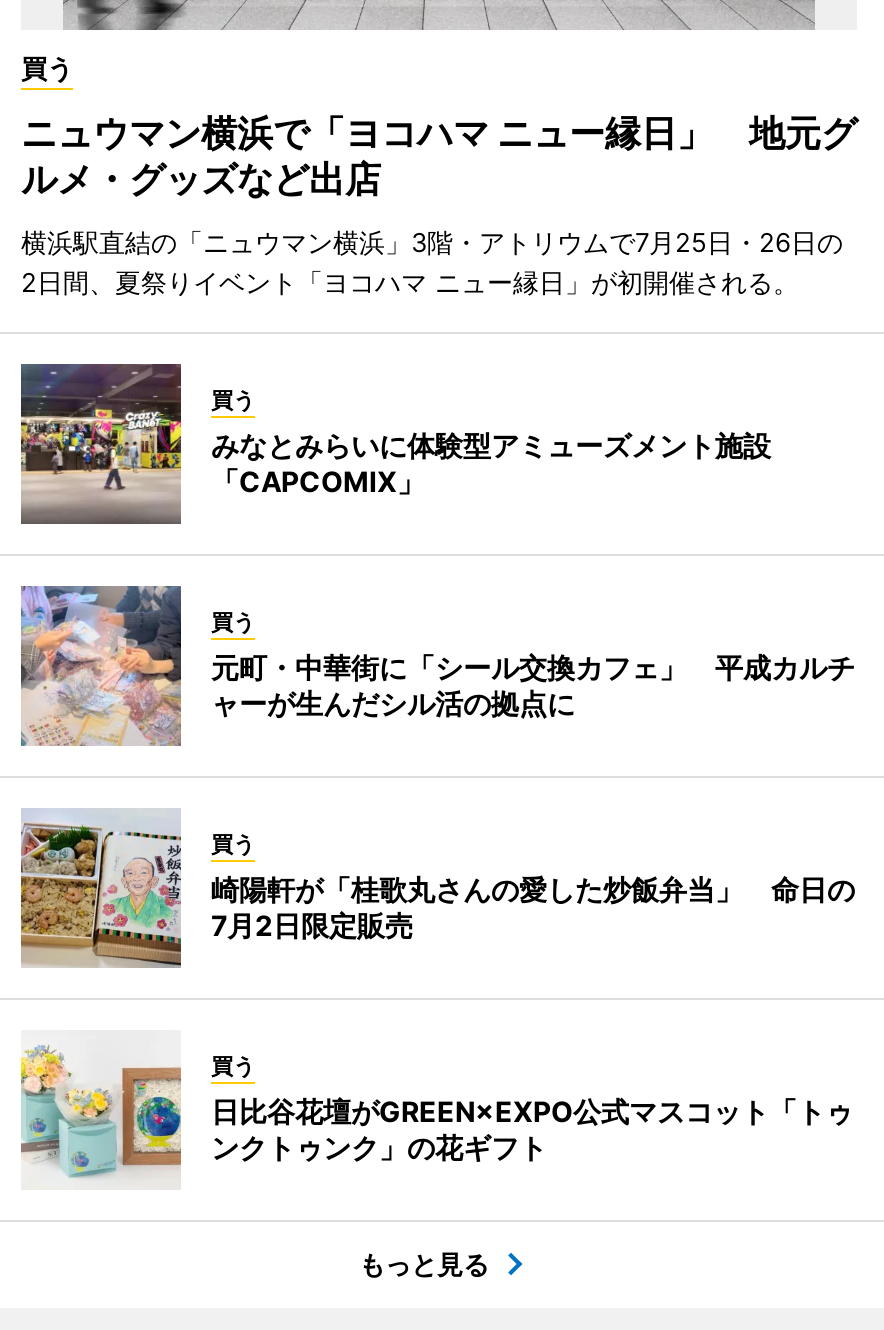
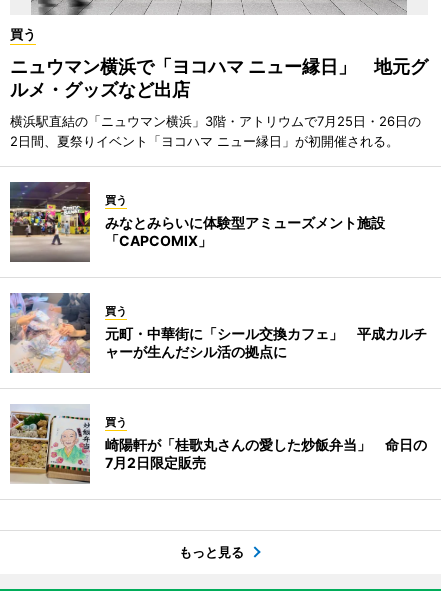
[19,1044,853,1188] [image] | 買う | 日比谷花壇がGREEN×EXPO公式マスコット「トゥ | ンクトゥンク」の花ギフト -> none

